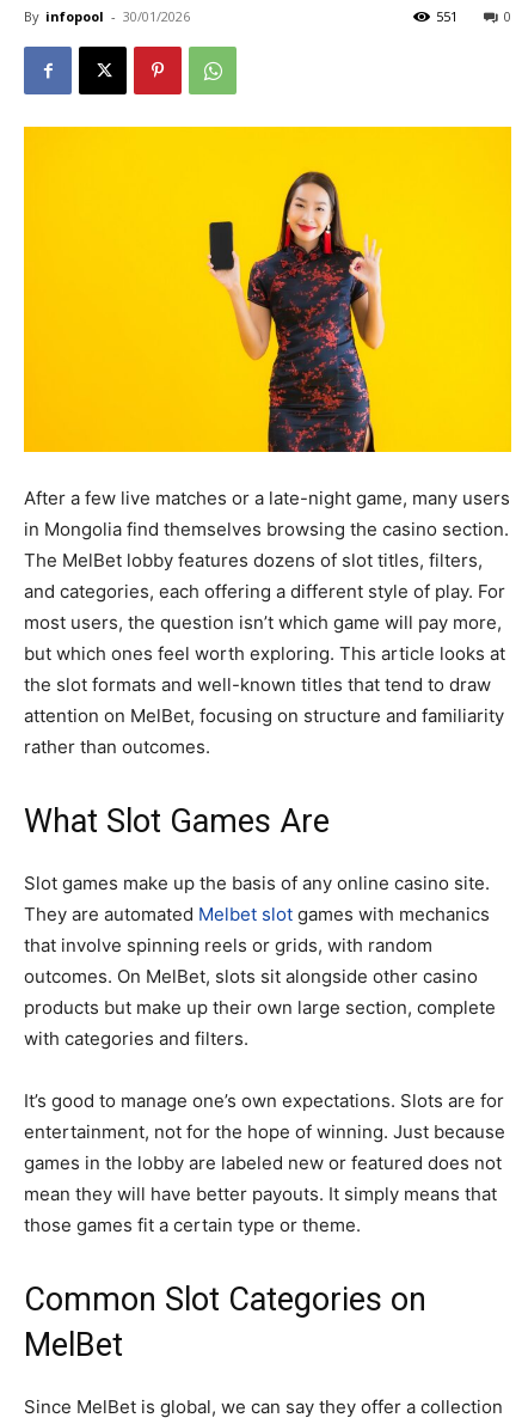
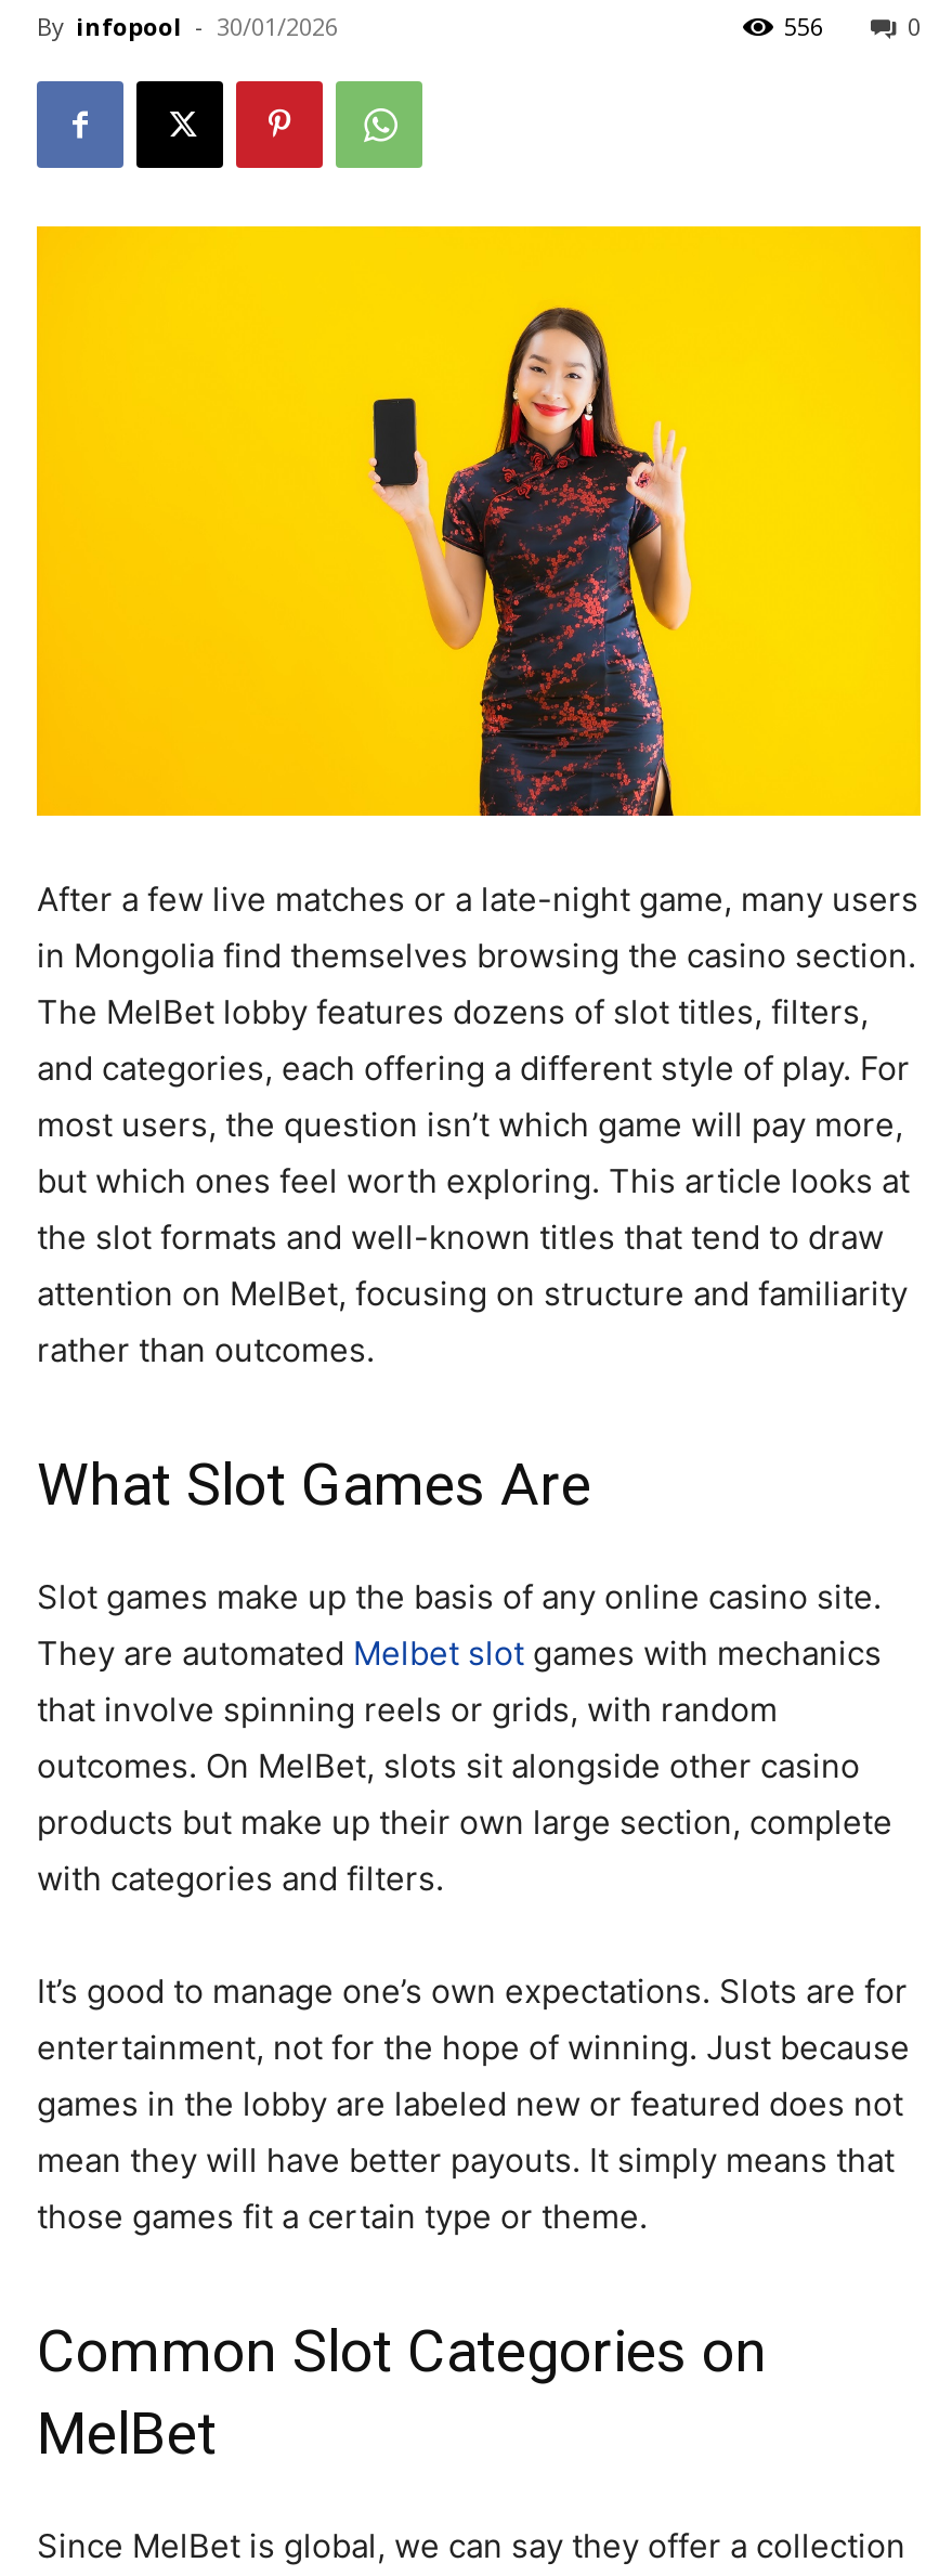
[436,7,457,25] 551 -> [784,10,823,42] 556

